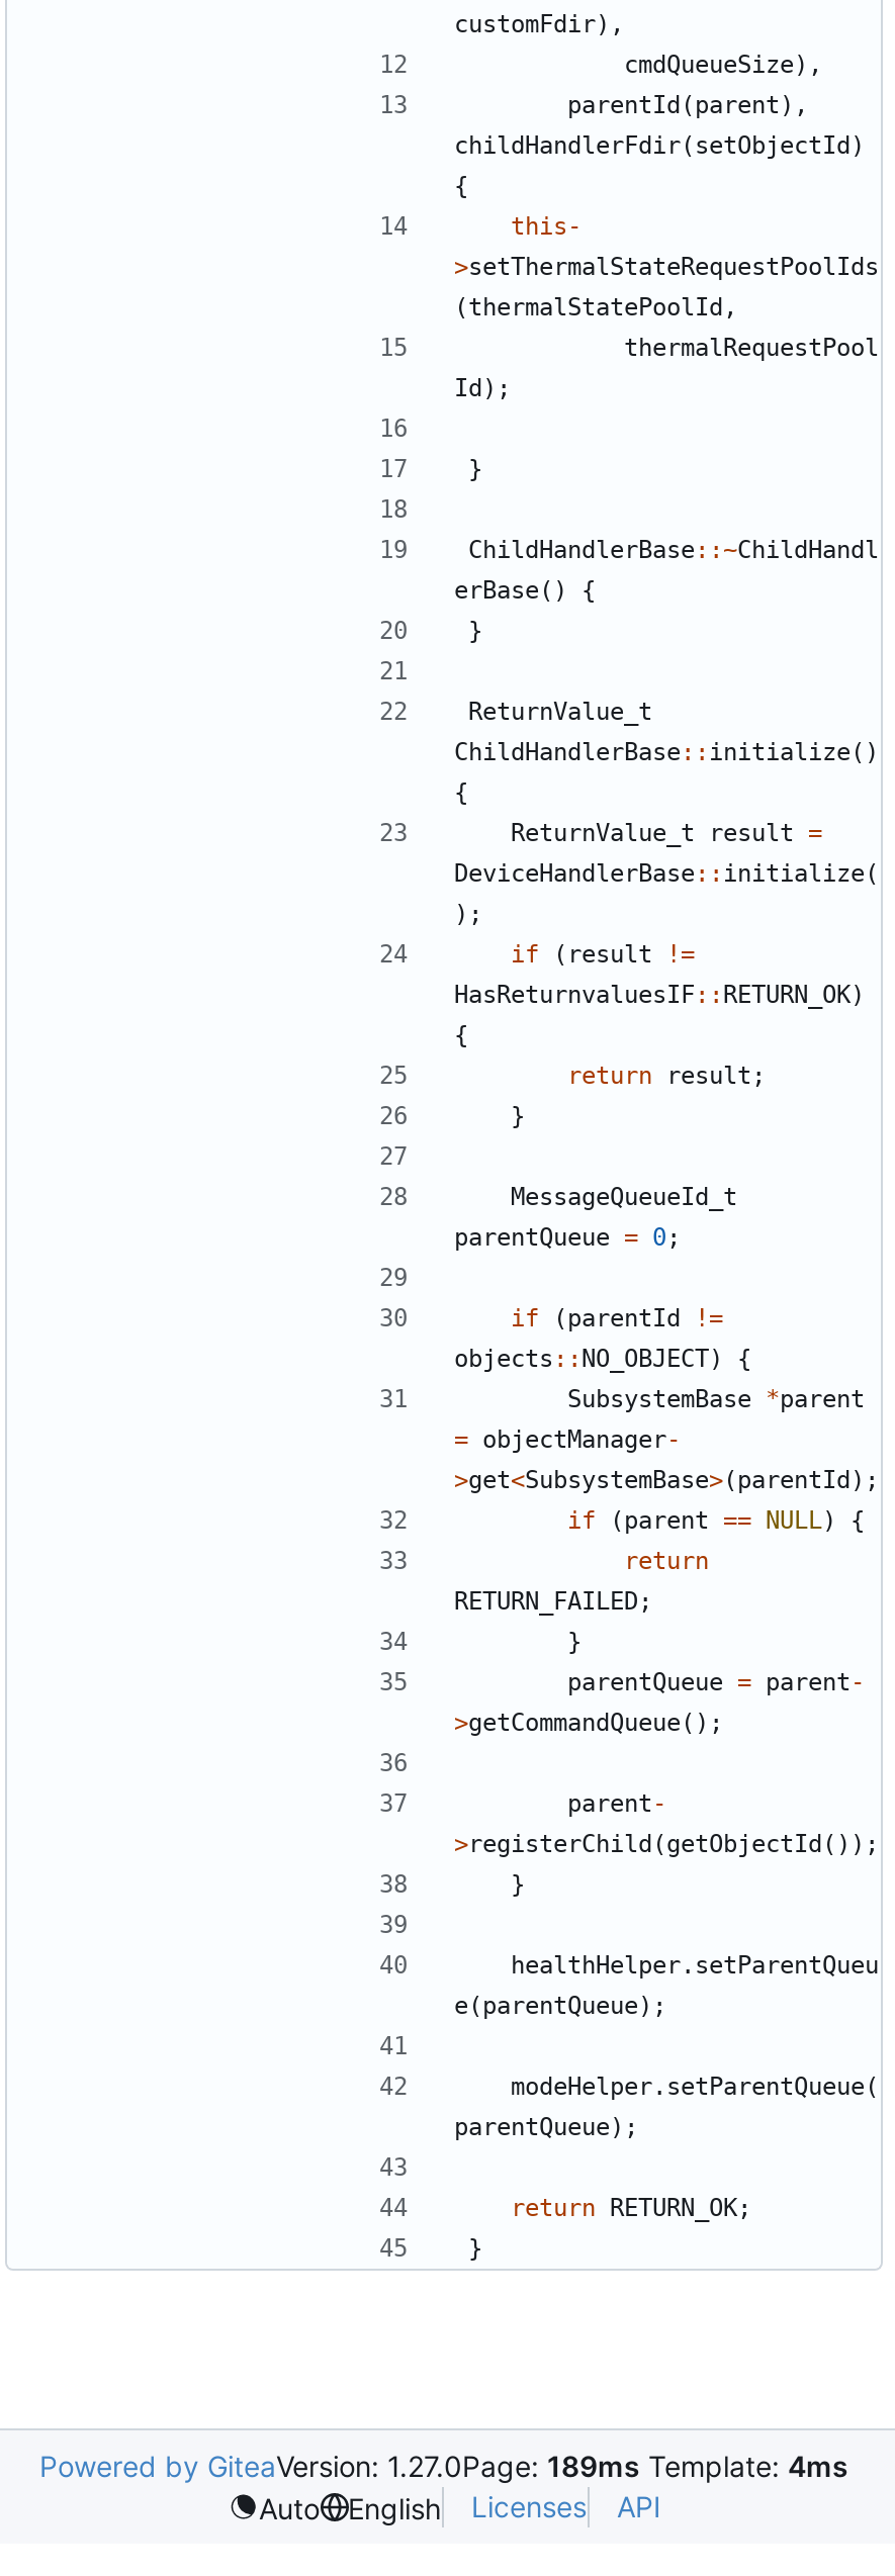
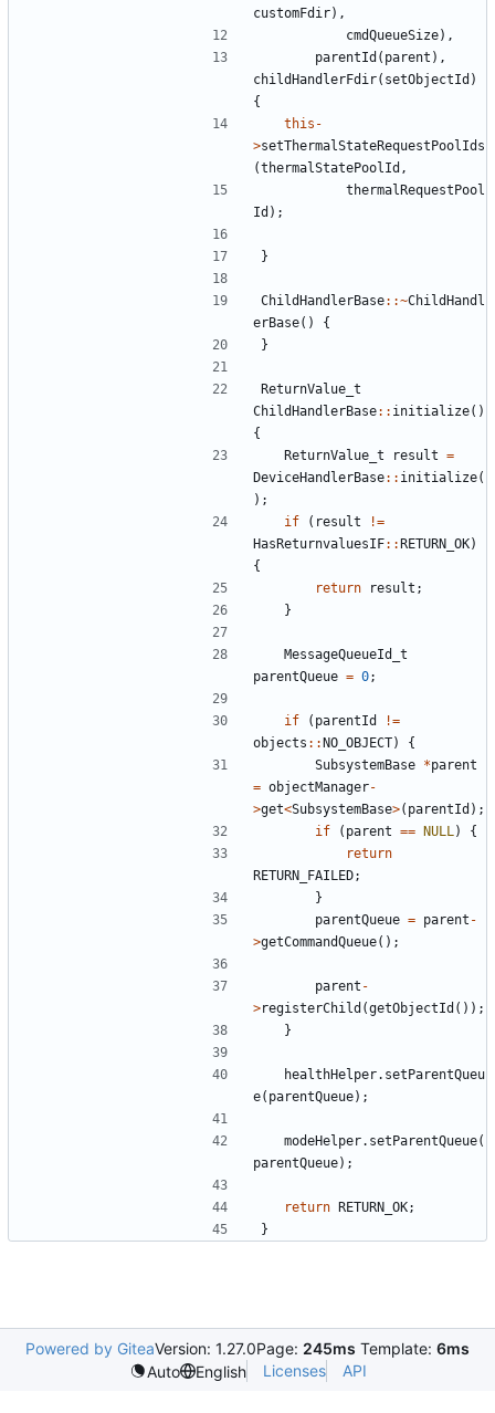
[39,2449,848,2483] Powered by GiteaVersion: 1.27.0Page: 189ms Template: 4ms -> [25,1339,470,1358] Powered by GiteaVersion: 1.27.0Page: 245ms Template: 6ms

